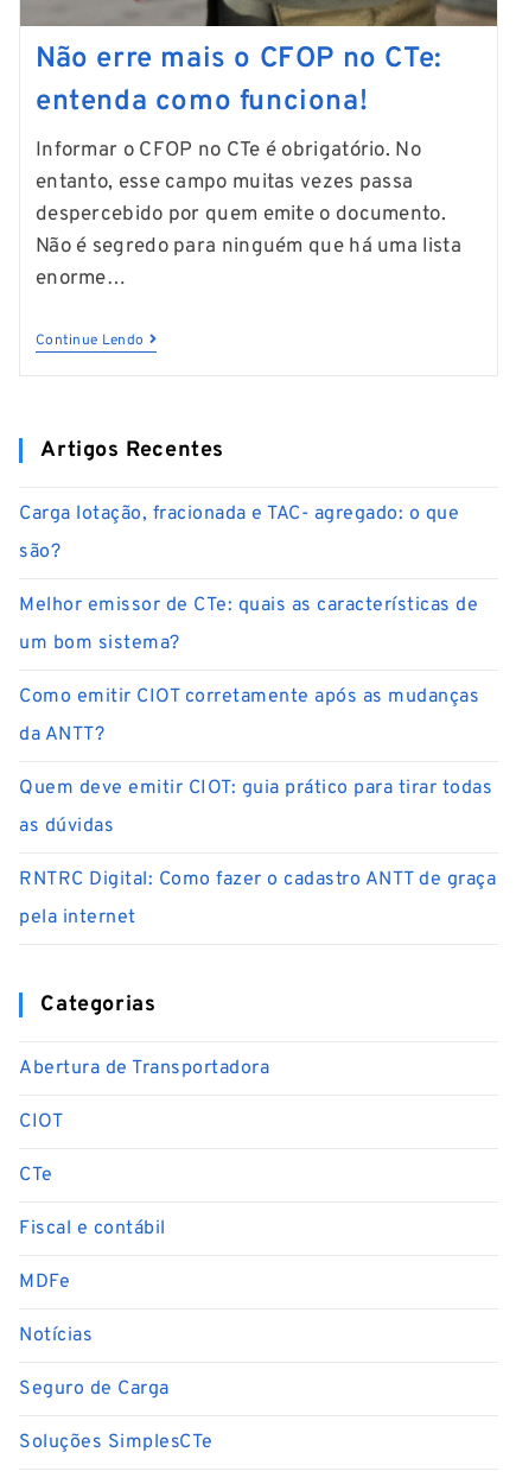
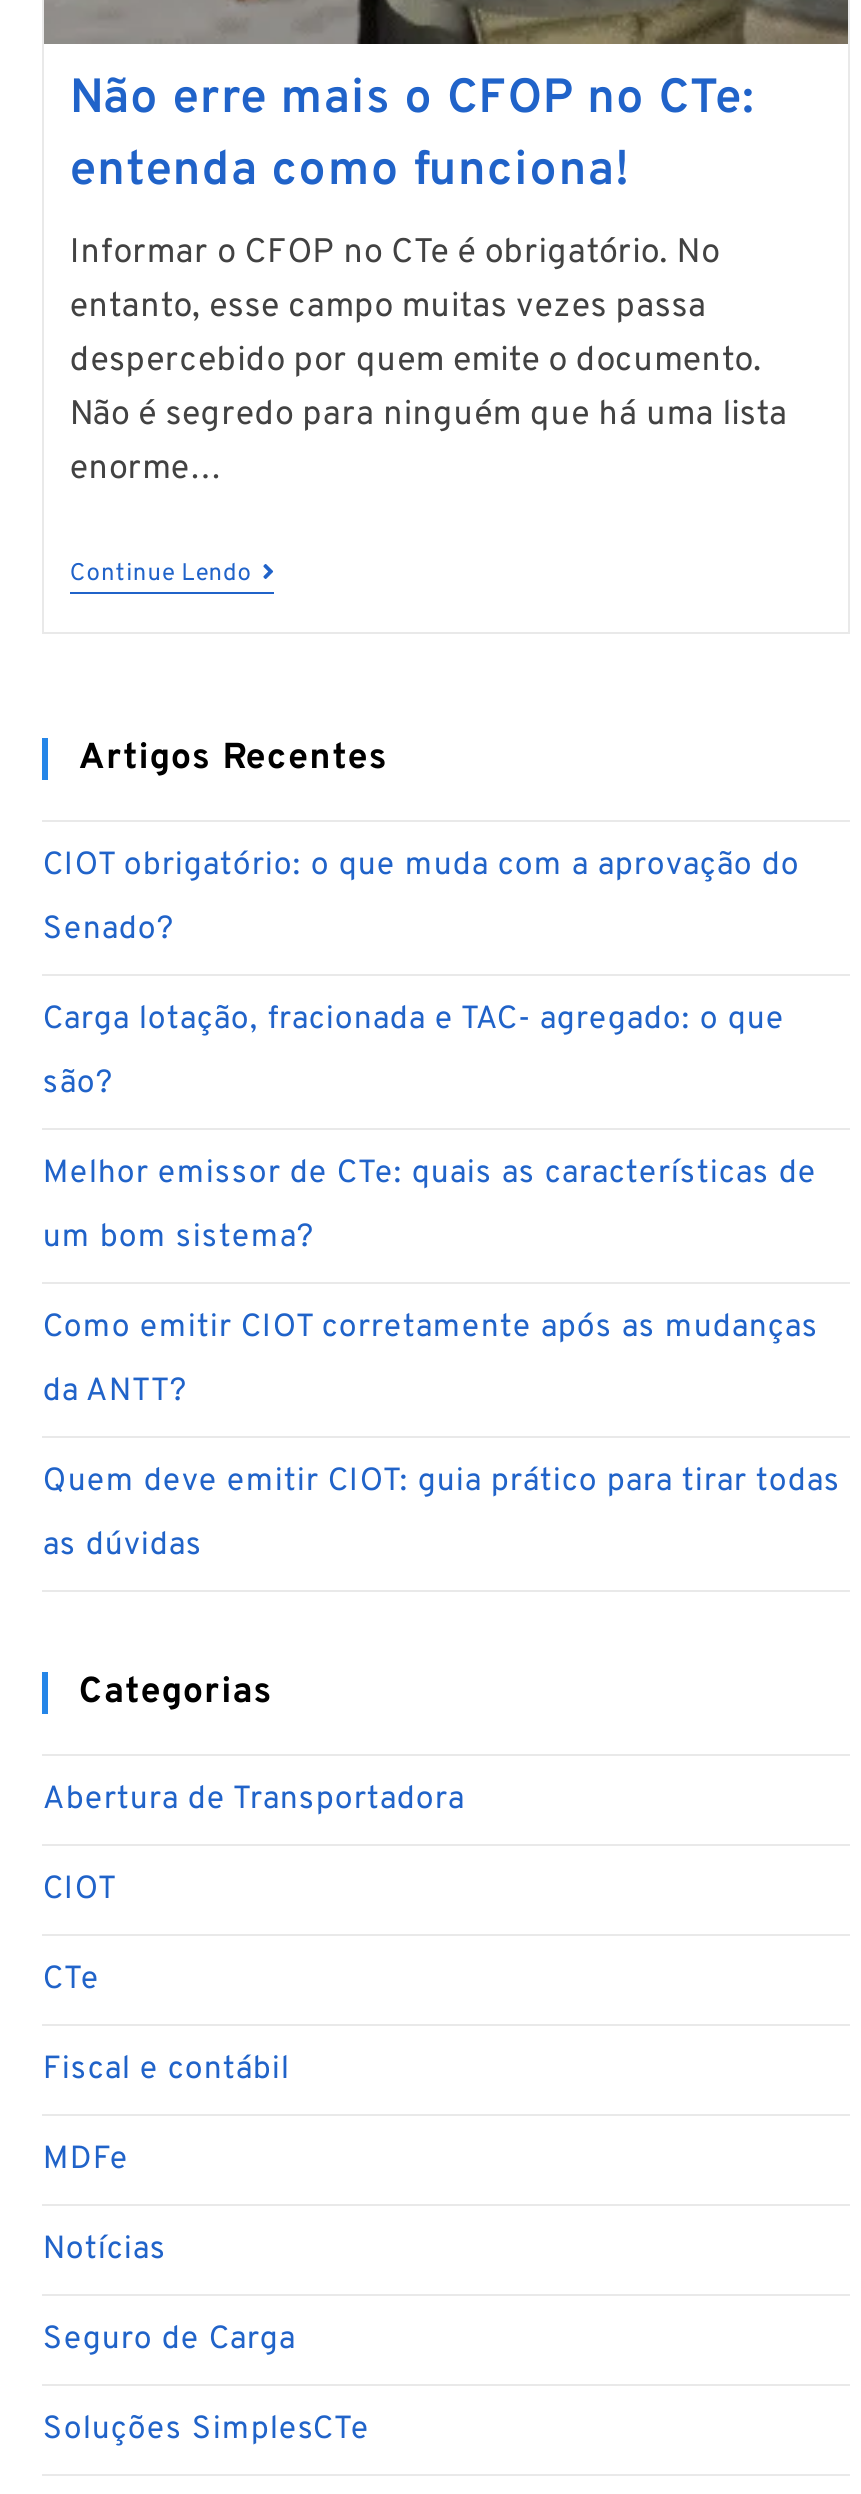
none -> [43,847,800,951] CIOT obrigatório: o que muda com a aprovação do | Senado?
moved [19,503,493,839] -> [43,1001,841,1567]: Carga lotação, fracionada e TAC- agregado: o que | são? | Melhor emissor de CTe: quais as características de | um bom sistema? | Como emitir CIOT corretamente após as mudanças | da ANTT? | Quem deve emitir CIOT: guia prático para tirar todas | as dúvidas
[19,868,496,930] RNTRC Digital: Como fazer o cadastro ANTT de graça | pela internet -> none

